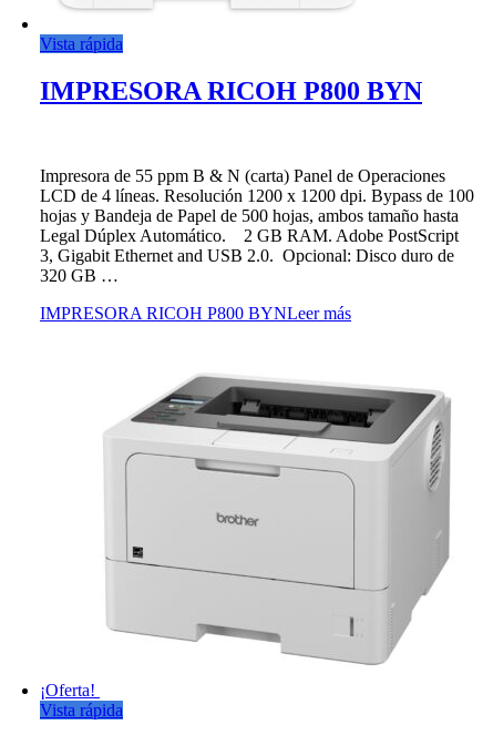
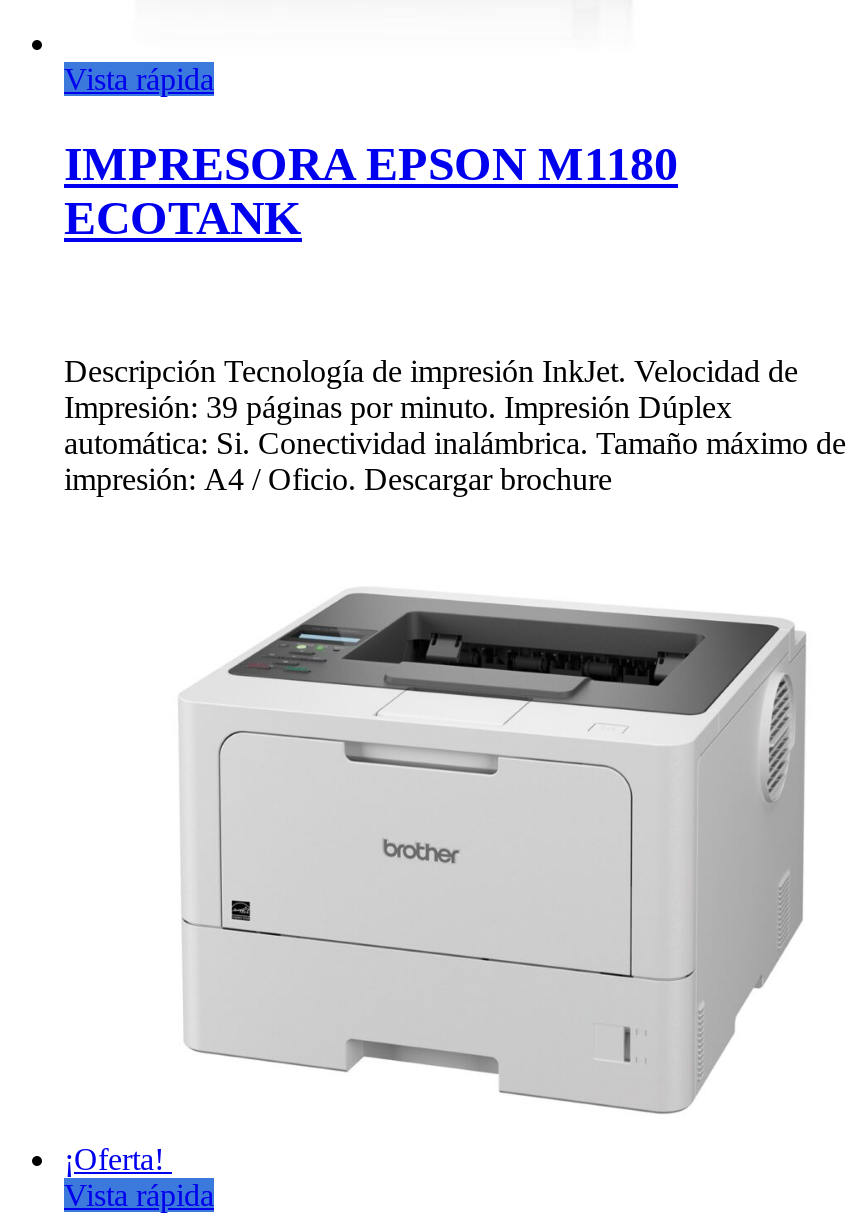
[40,77,474,323] IMPRESORA RICOH P800 BYN | Impresora de 55 ppm B & N (carta) Panel de Operaciones | LCD de 4 líneas. Resolución 1200 x 1200 dpi. Bypass de 100 | hojas y Bandeja de Papel de 500 hojas, ambos tamaño hasta | Legal Dúplex Automático. 2 GB RAM. Adobe PostScript | 3, Gigabit Ethernet and USB 2.0. Opcional: Disco duro de | 320 GB … | IMPRESORA RICOH P800 BYNLeer más -> [64,138,846,496] IMPRESORA EPSON M1180 | ECOTANK | Descripción Tecnología de impresión InkJet. Velocidad de | Impresión: 39 páginas por minuto. Impresión Dúplex | automática: Si. Conectividad inalámbrica. Tamaño máximo de | impresión: A4 / Oficio. Descargar brochure

